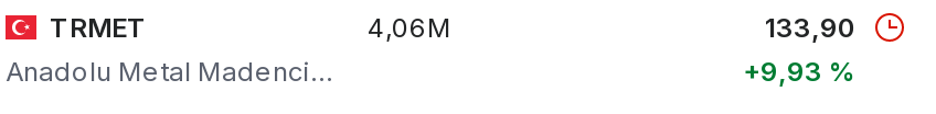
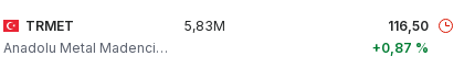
[368,11,855,87] 4,06M | 133,90 | +9,93 % -> [184,17,429,56] 5,83M | 116,50 | +0,87 %

